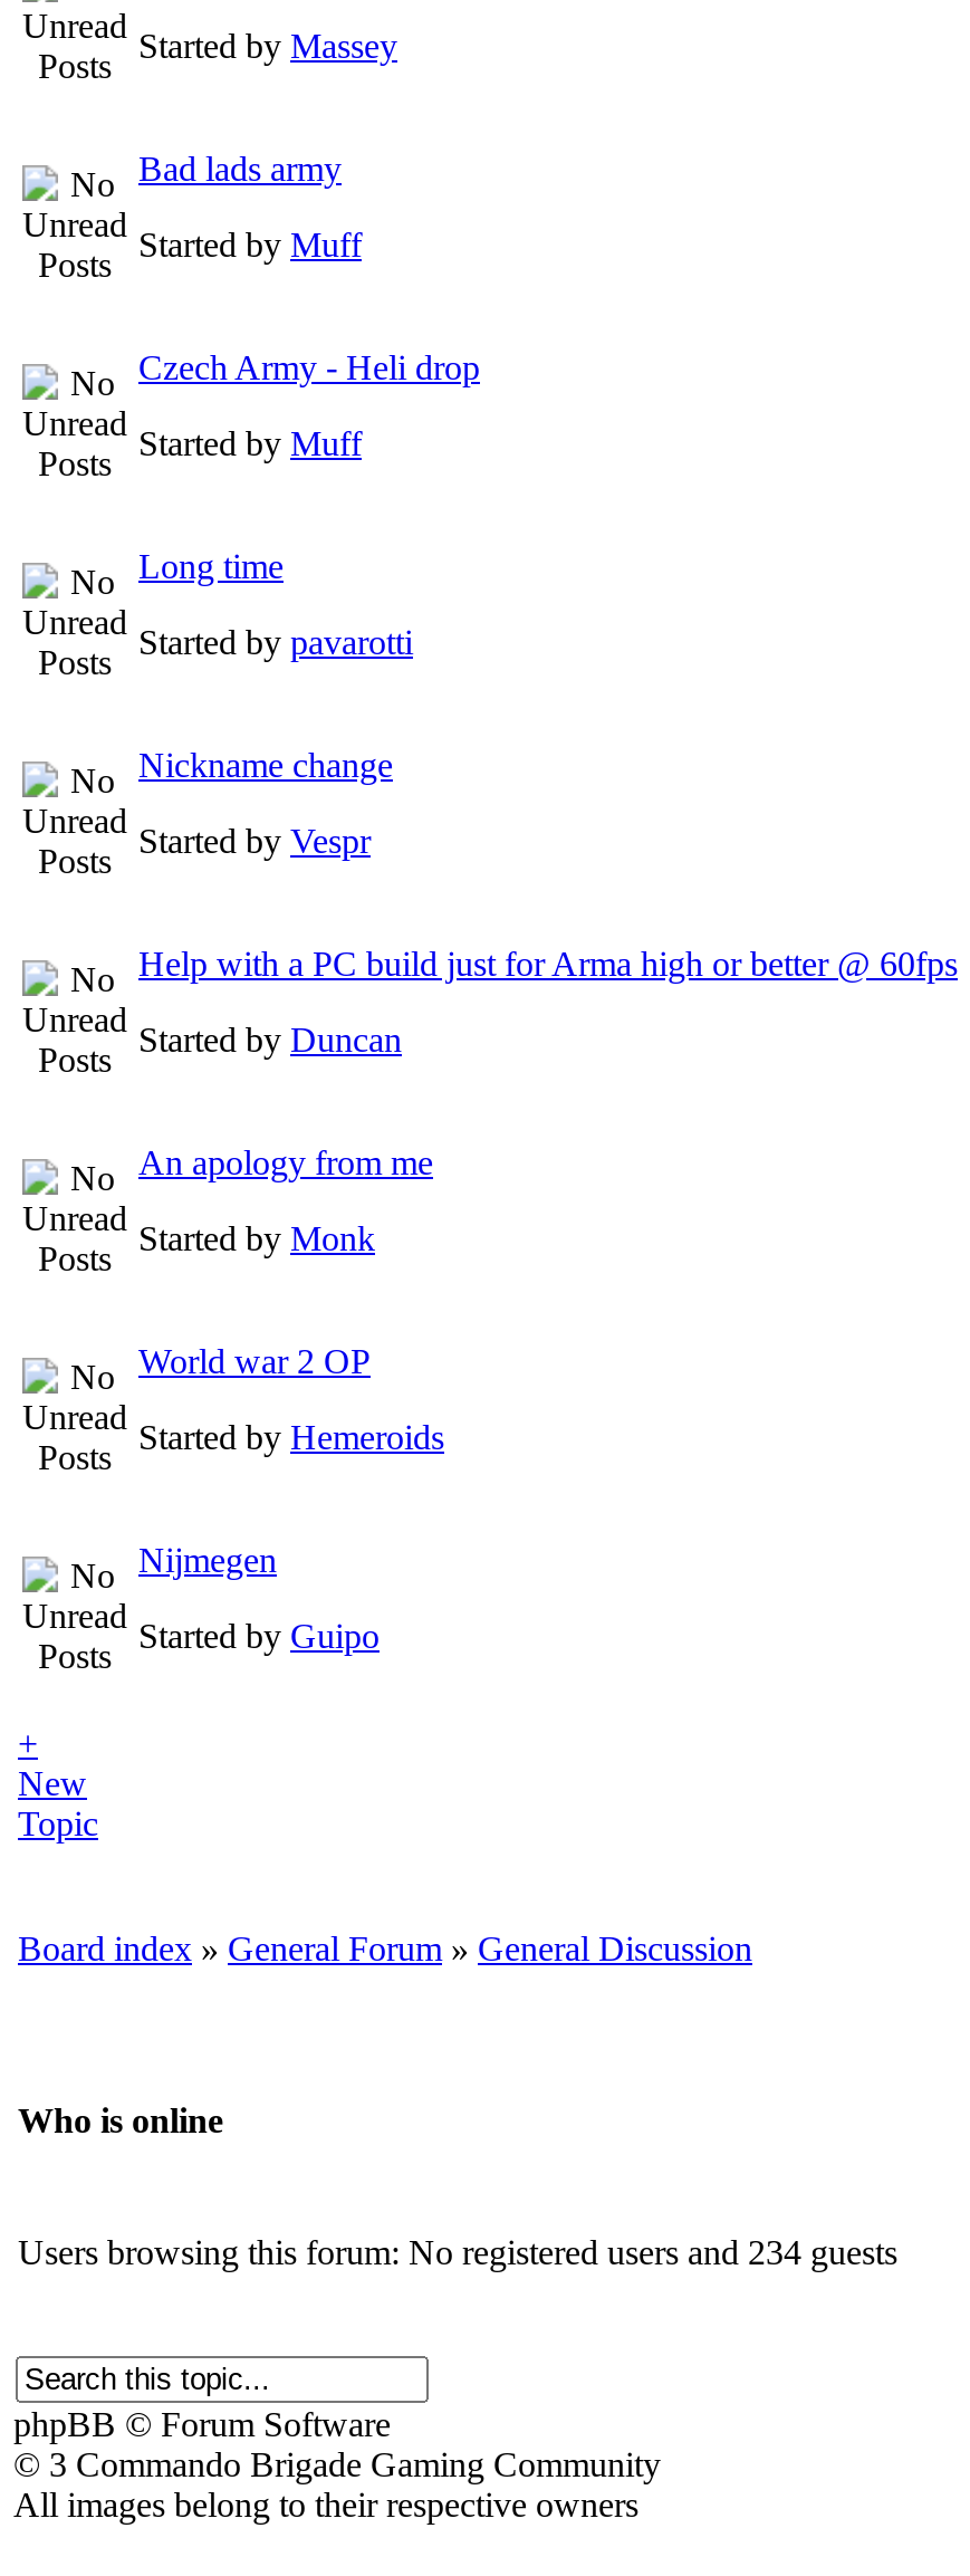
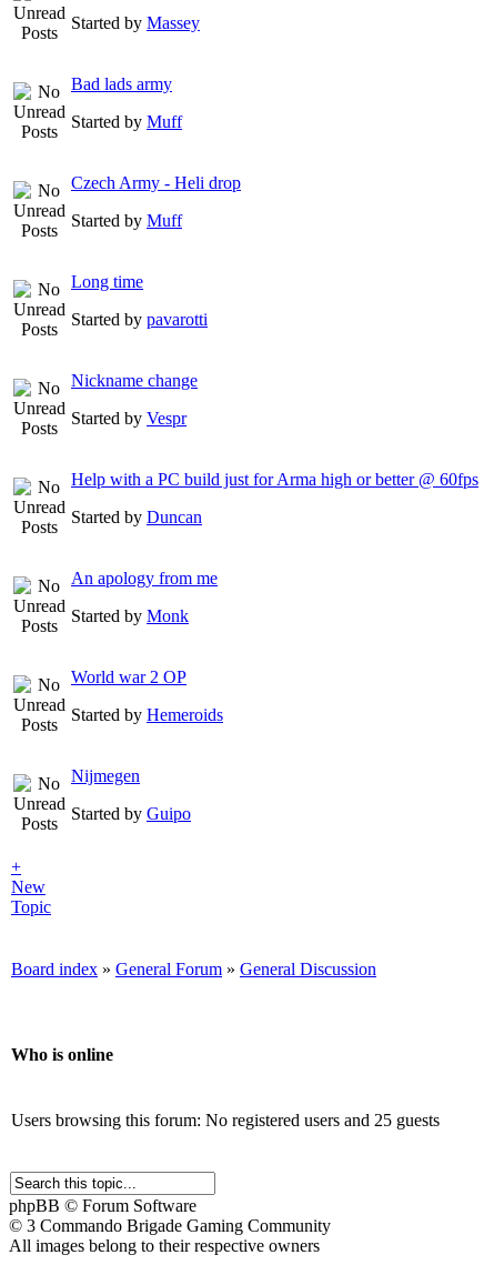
[18,2233,897,2270] Users browsing this forum: No registered users and 234 guests -> [11,1110,440,1129] Users browsing this forum: No registered users and 25 guests

